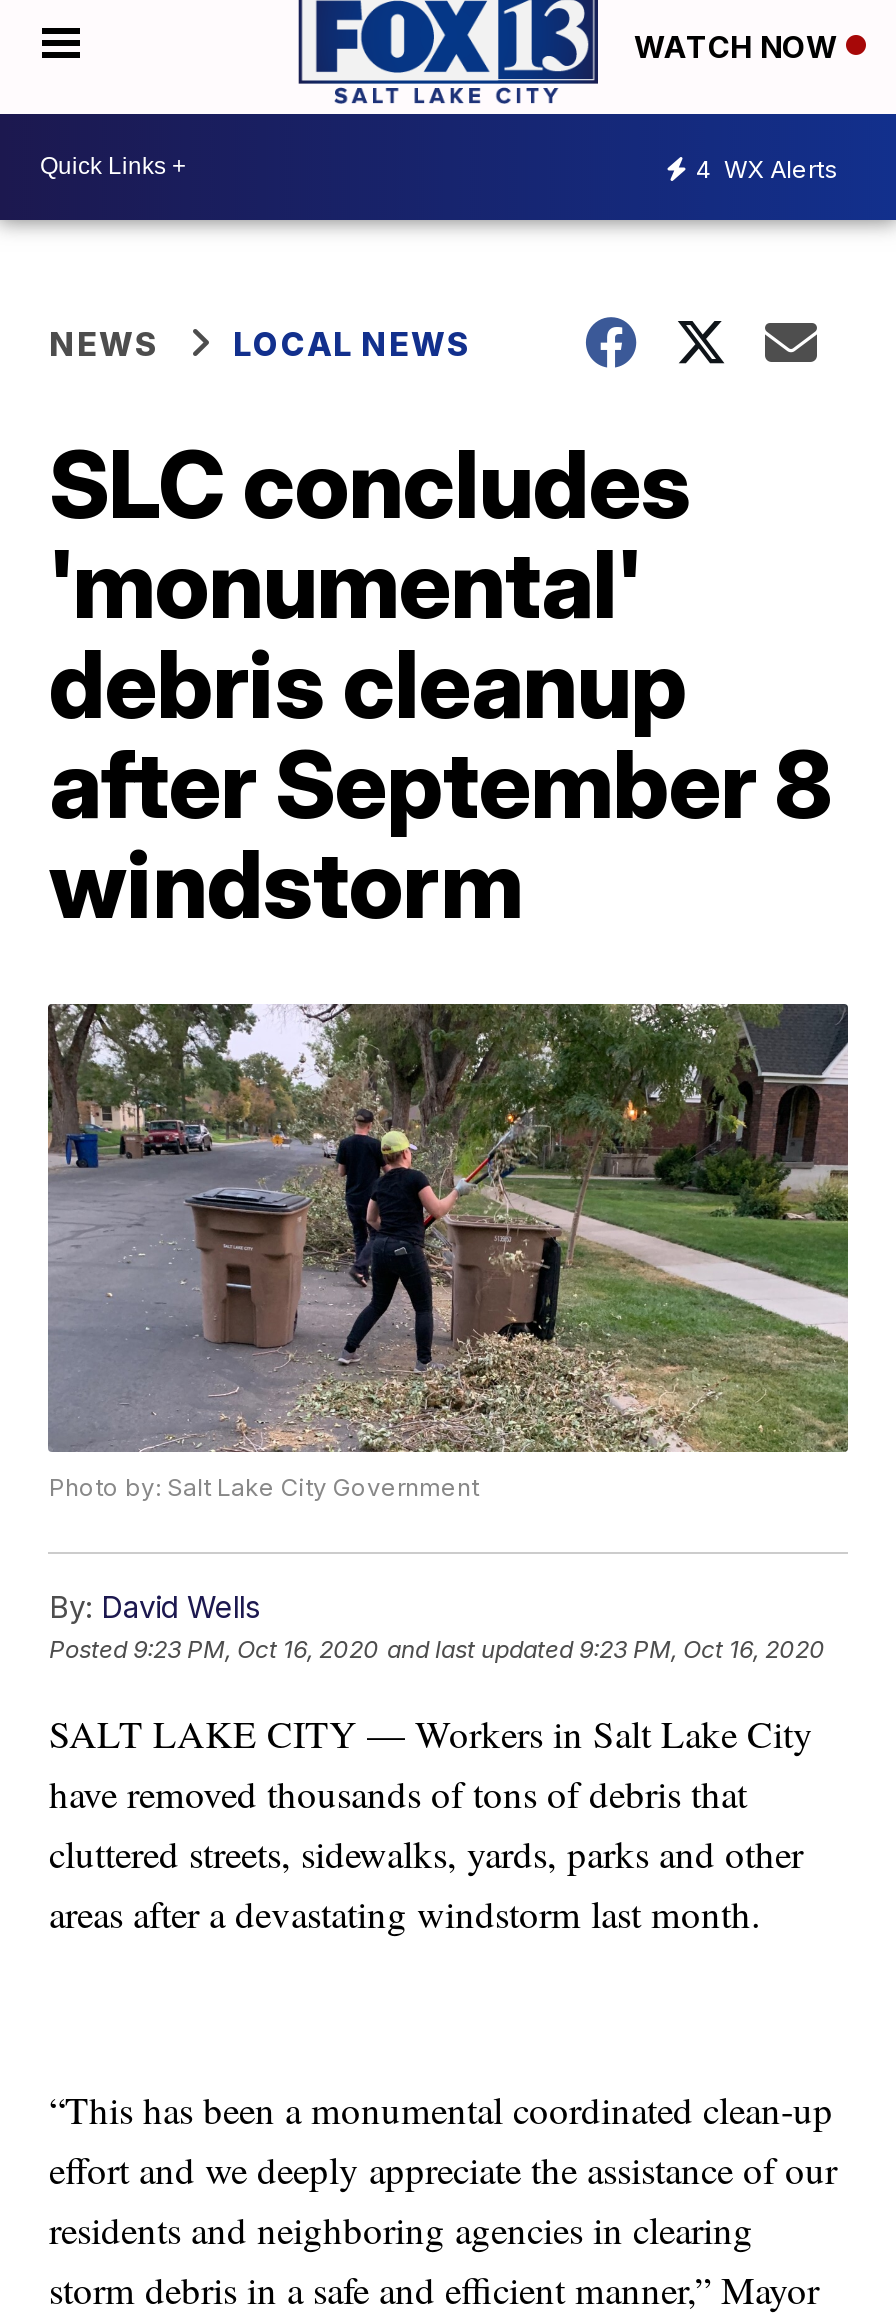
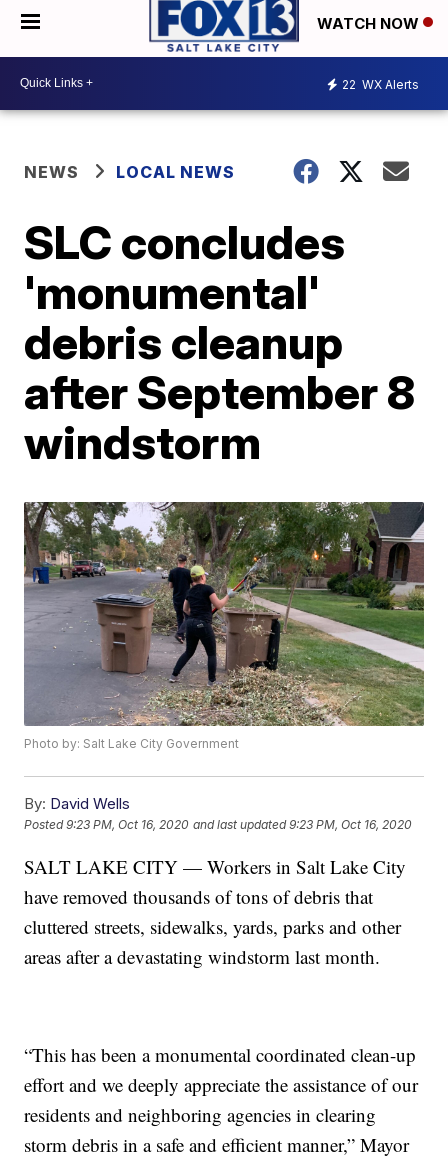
[696,154,838,184] 4 WX Alerts -> [342,77,419,92] 22 WX Alerts

